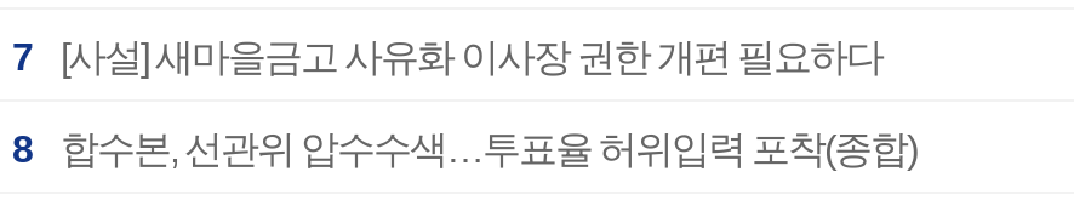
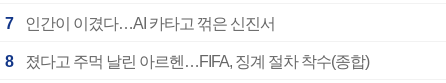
[61,36,882,78] [사설] 새마을금고 사유화 이사장 권한 개편 필요하다 -> [25,15,275,32] 인간이 이겼다…AI 카타고 꺾은 신진서
[61,128,916,170] 합수본, 선관위 압수수색…투표율 허위입력 포착(종합) -> [25,53,369,70] 졌다고 주먹 날린 아르헨…FIFA, 징계 절차 착수(종합)

